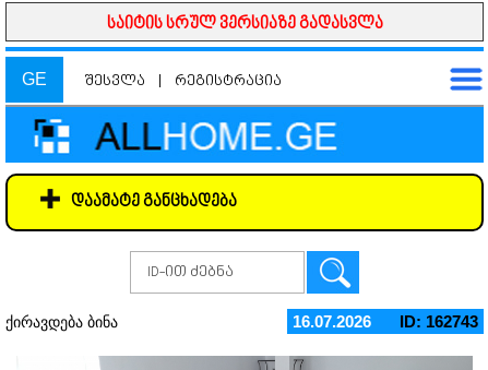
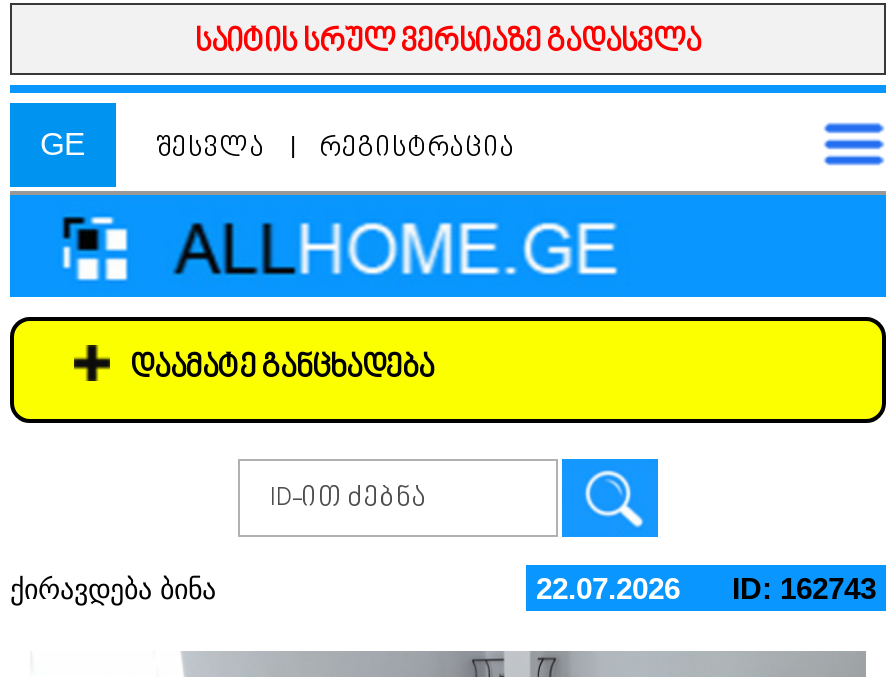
[293,312,478,331] 16.07.2026 ID: 162743 -> [536,571,876,605] 22.07.2026 ID: 162743

